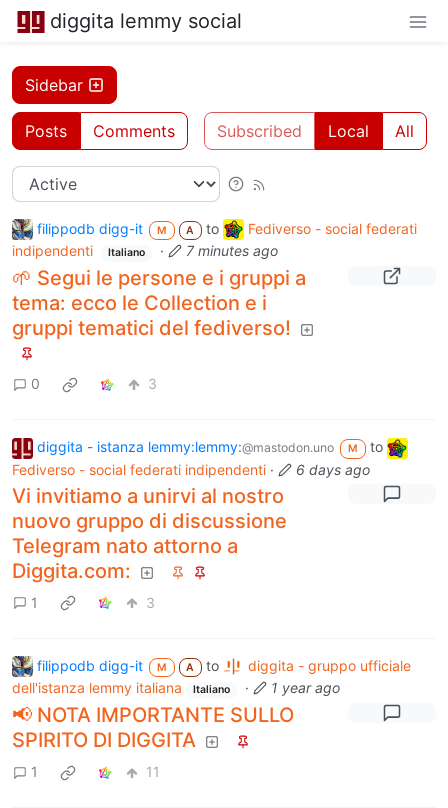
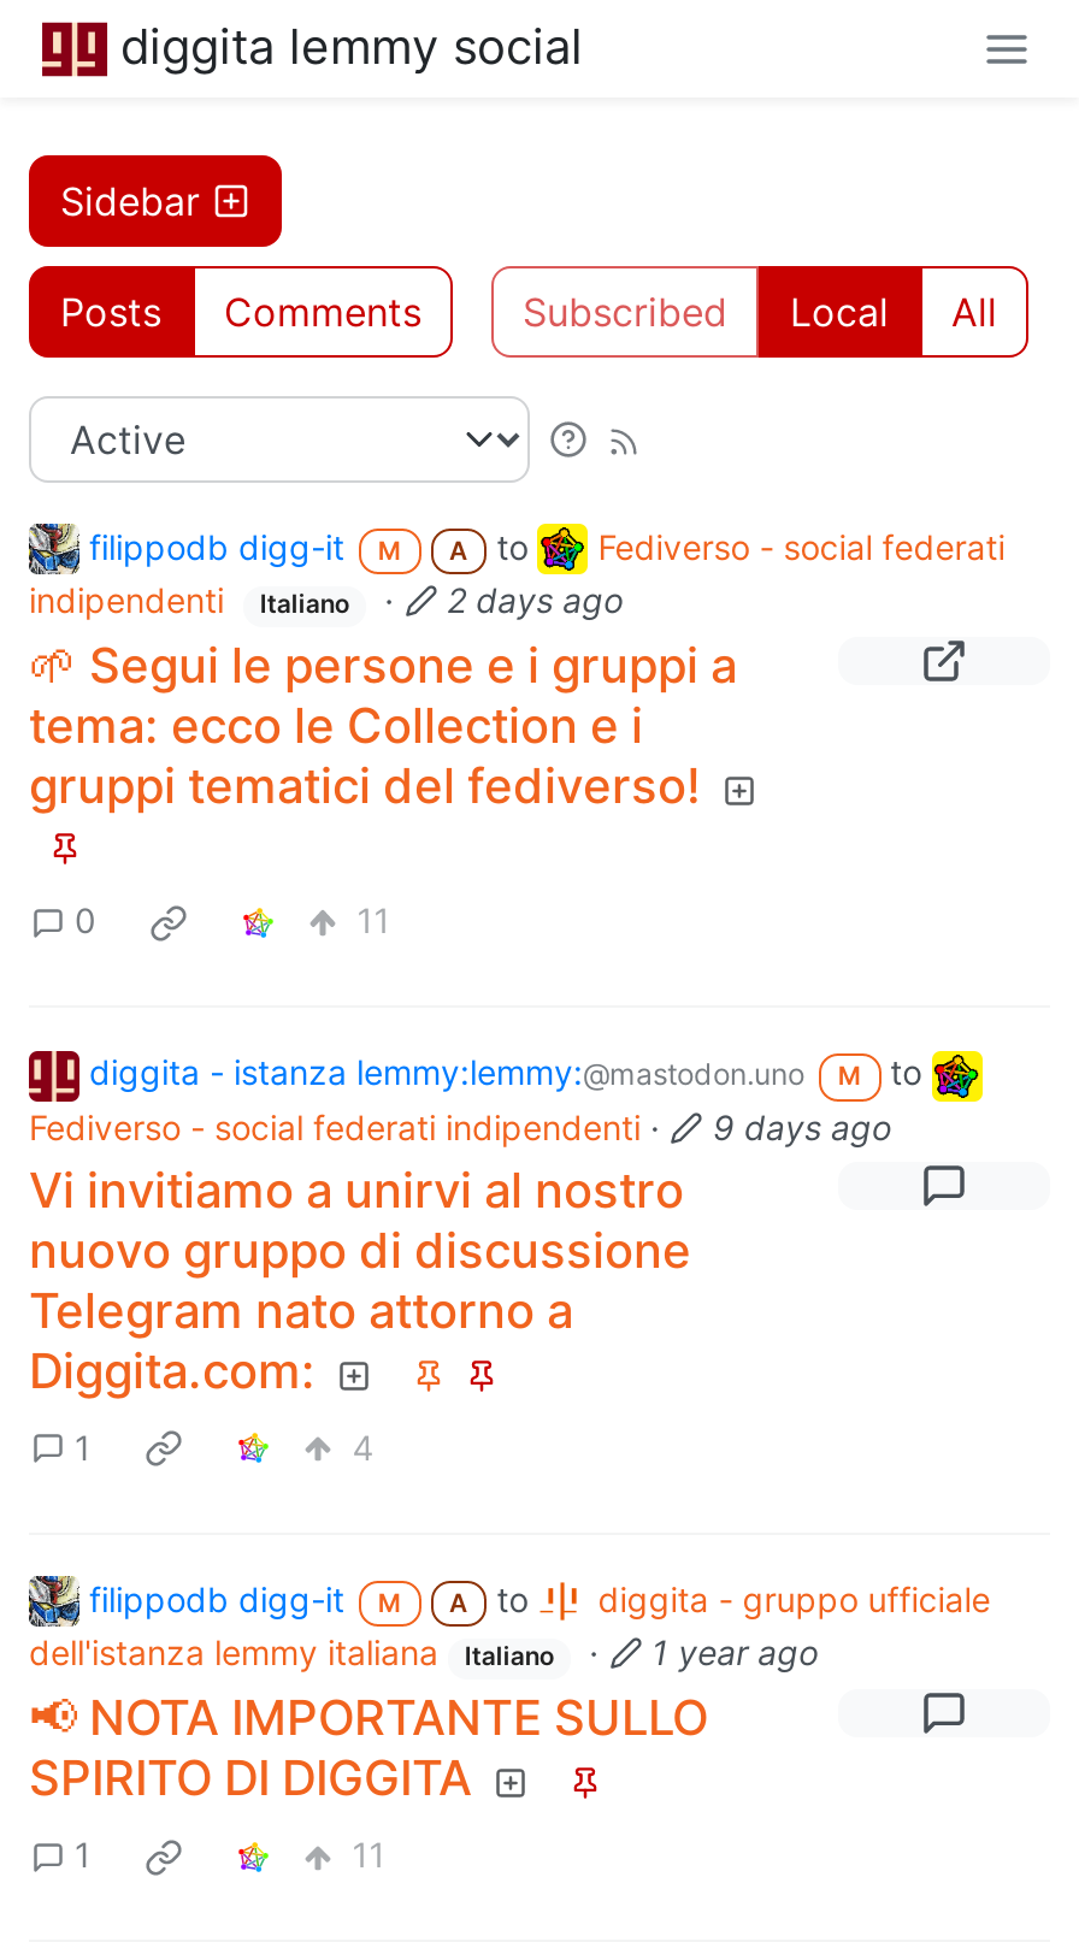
[186,242,278,259] 7 minutes ago -> [447,580,623,621] 2 days ago
[148,375,157,392] 3 -> [357,900,391,941] 11
[12,461,370,478] Fediverso - social federati indipendenti · 6 days ago -> [29,1105,891,1146] Fediverso - social federati indipendenti · 9 days ago
[146,594,155,611] 3 -> [352,1427,374,1468] 4

